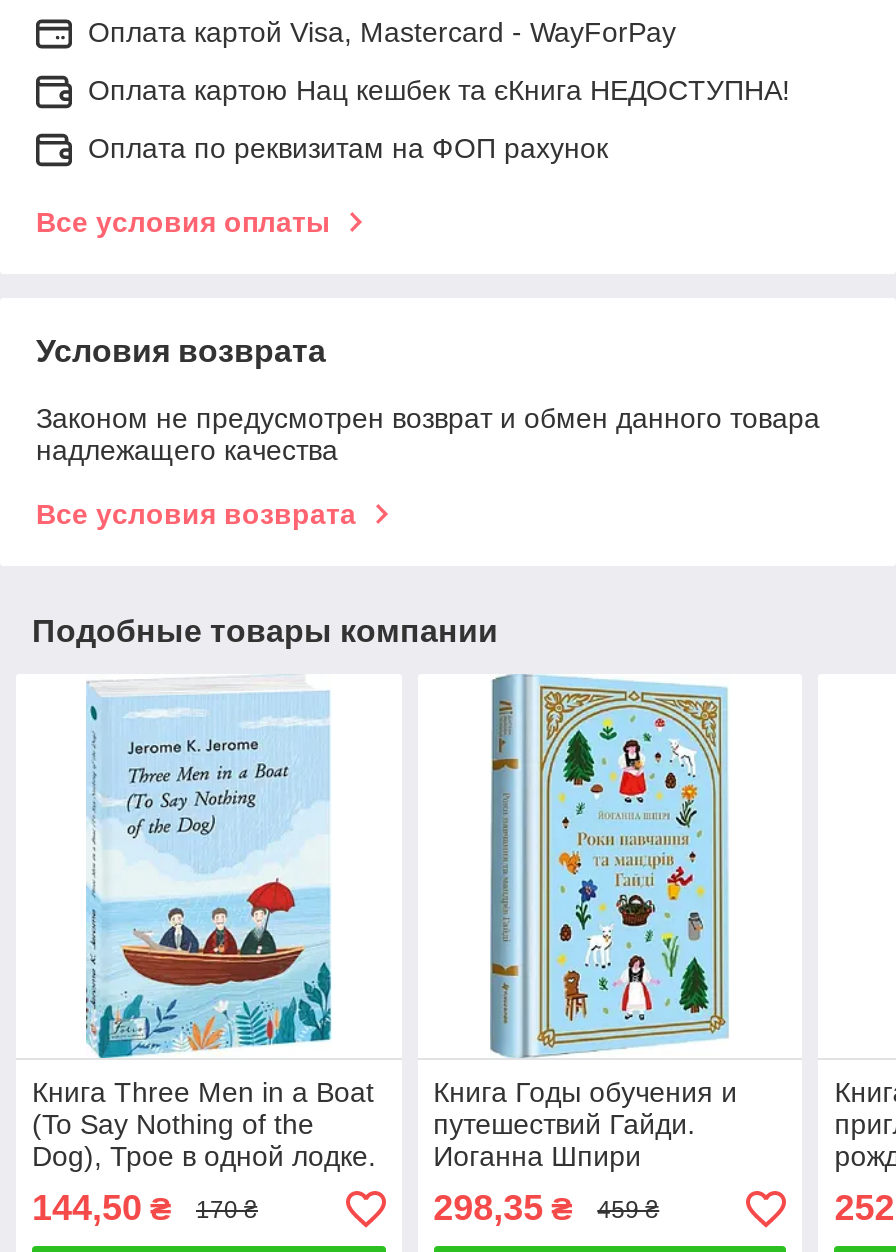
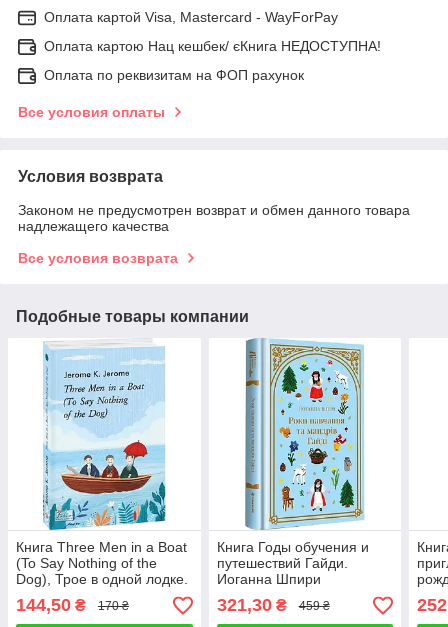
[88,74,790,106] Оплата картою Нац кешбек та єКнига НЕДОСТУПНА! -> [44,38,381,54] Оплата картою Нац кешбек/ єКнига НЕДОСТУПНА!
[433,1189,659,1229] 298,35 ₴ 459 ₴ -> [217,595,330,615] 321,30 ₴ 459 ₴

